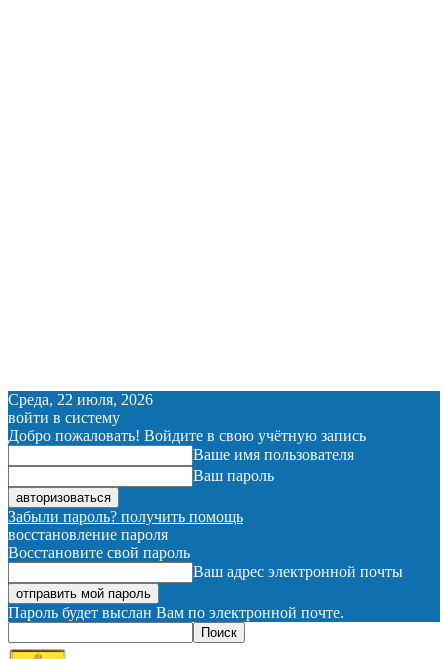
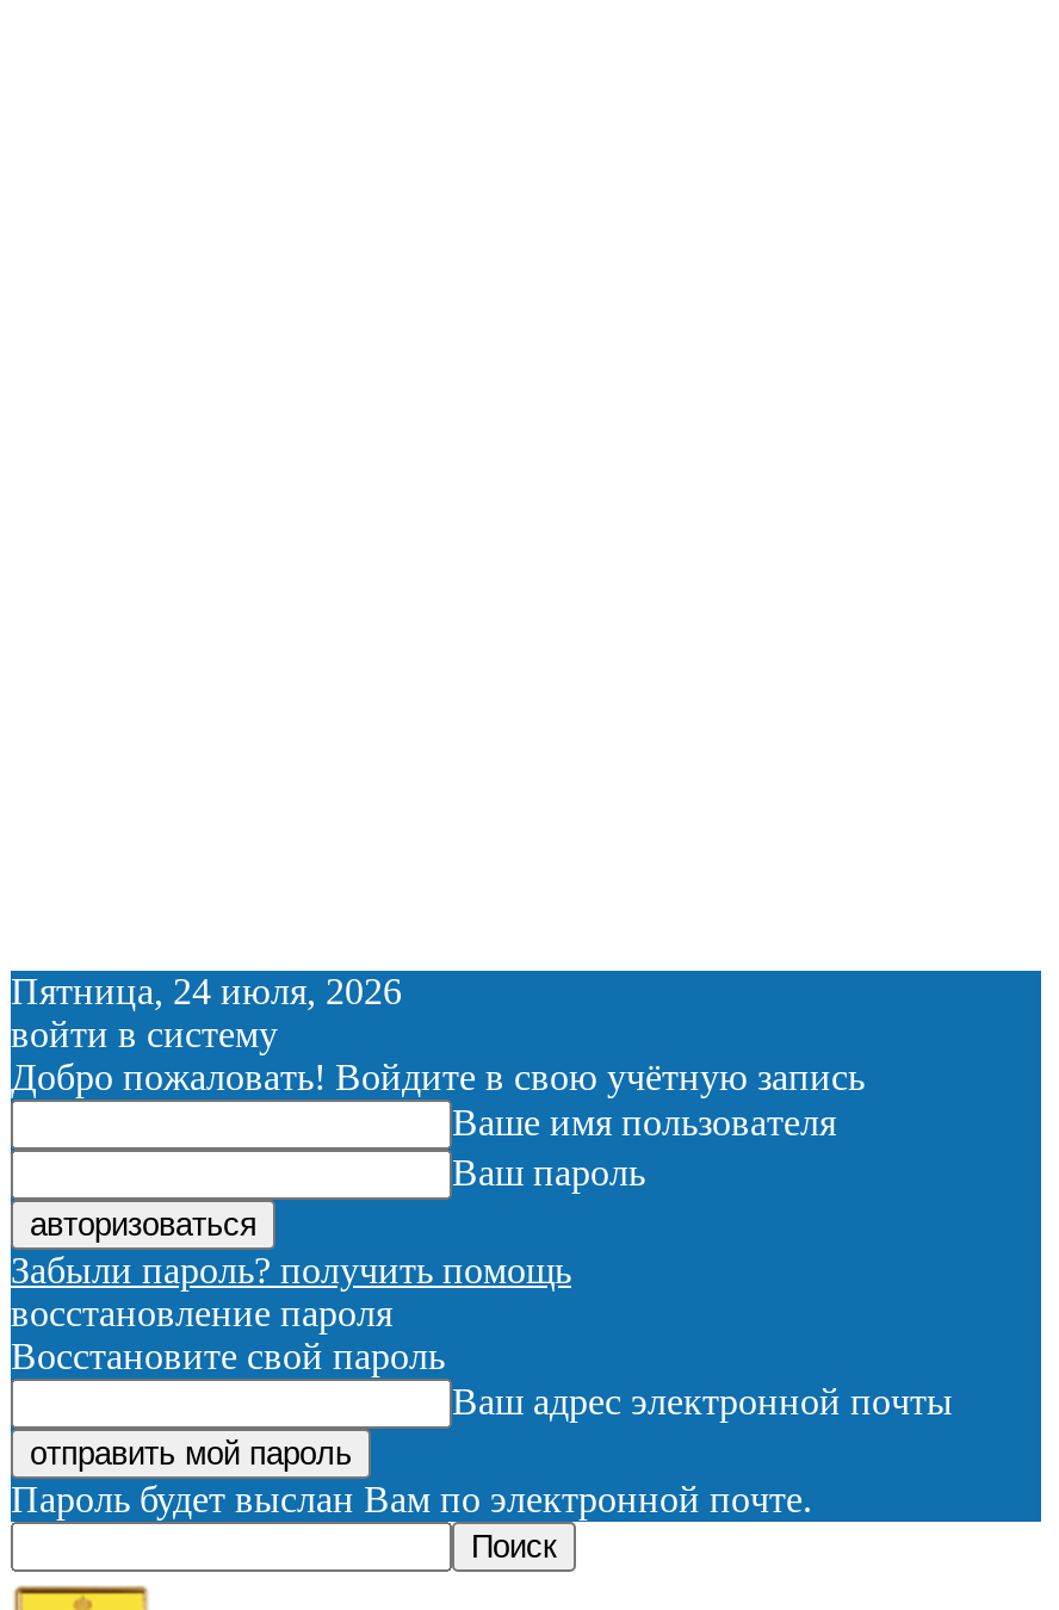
[8,391,153,408] Среда, 22 июля, 2026 -> [11,971,402,1011] Пятница, 24 июля, 2026

